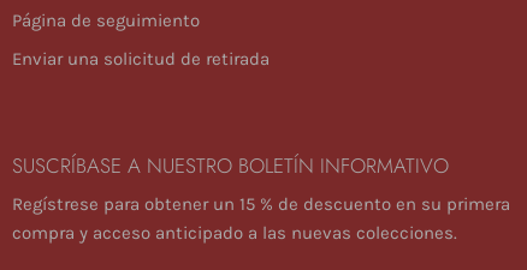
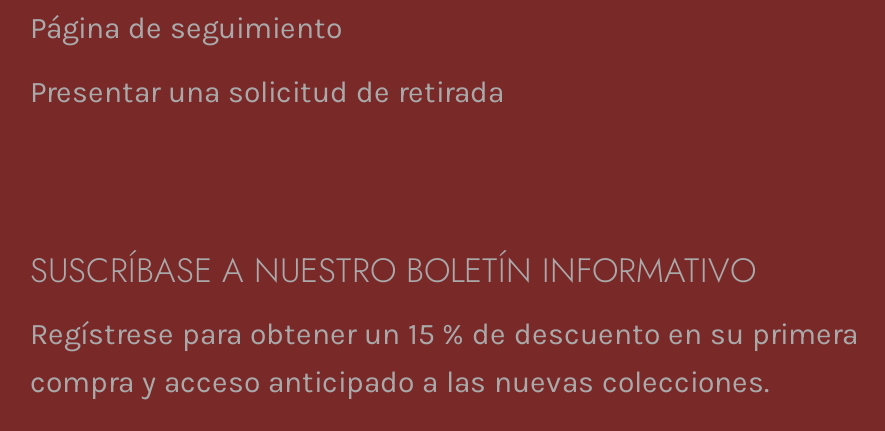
[12,47,270,69] Enviar una solicitud de retirada -> [30,73,504,109] Presentar una solicitud de retirada

